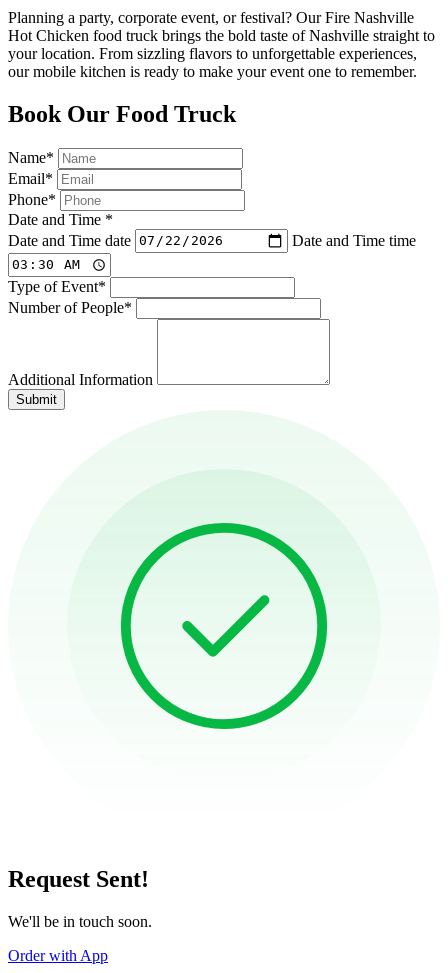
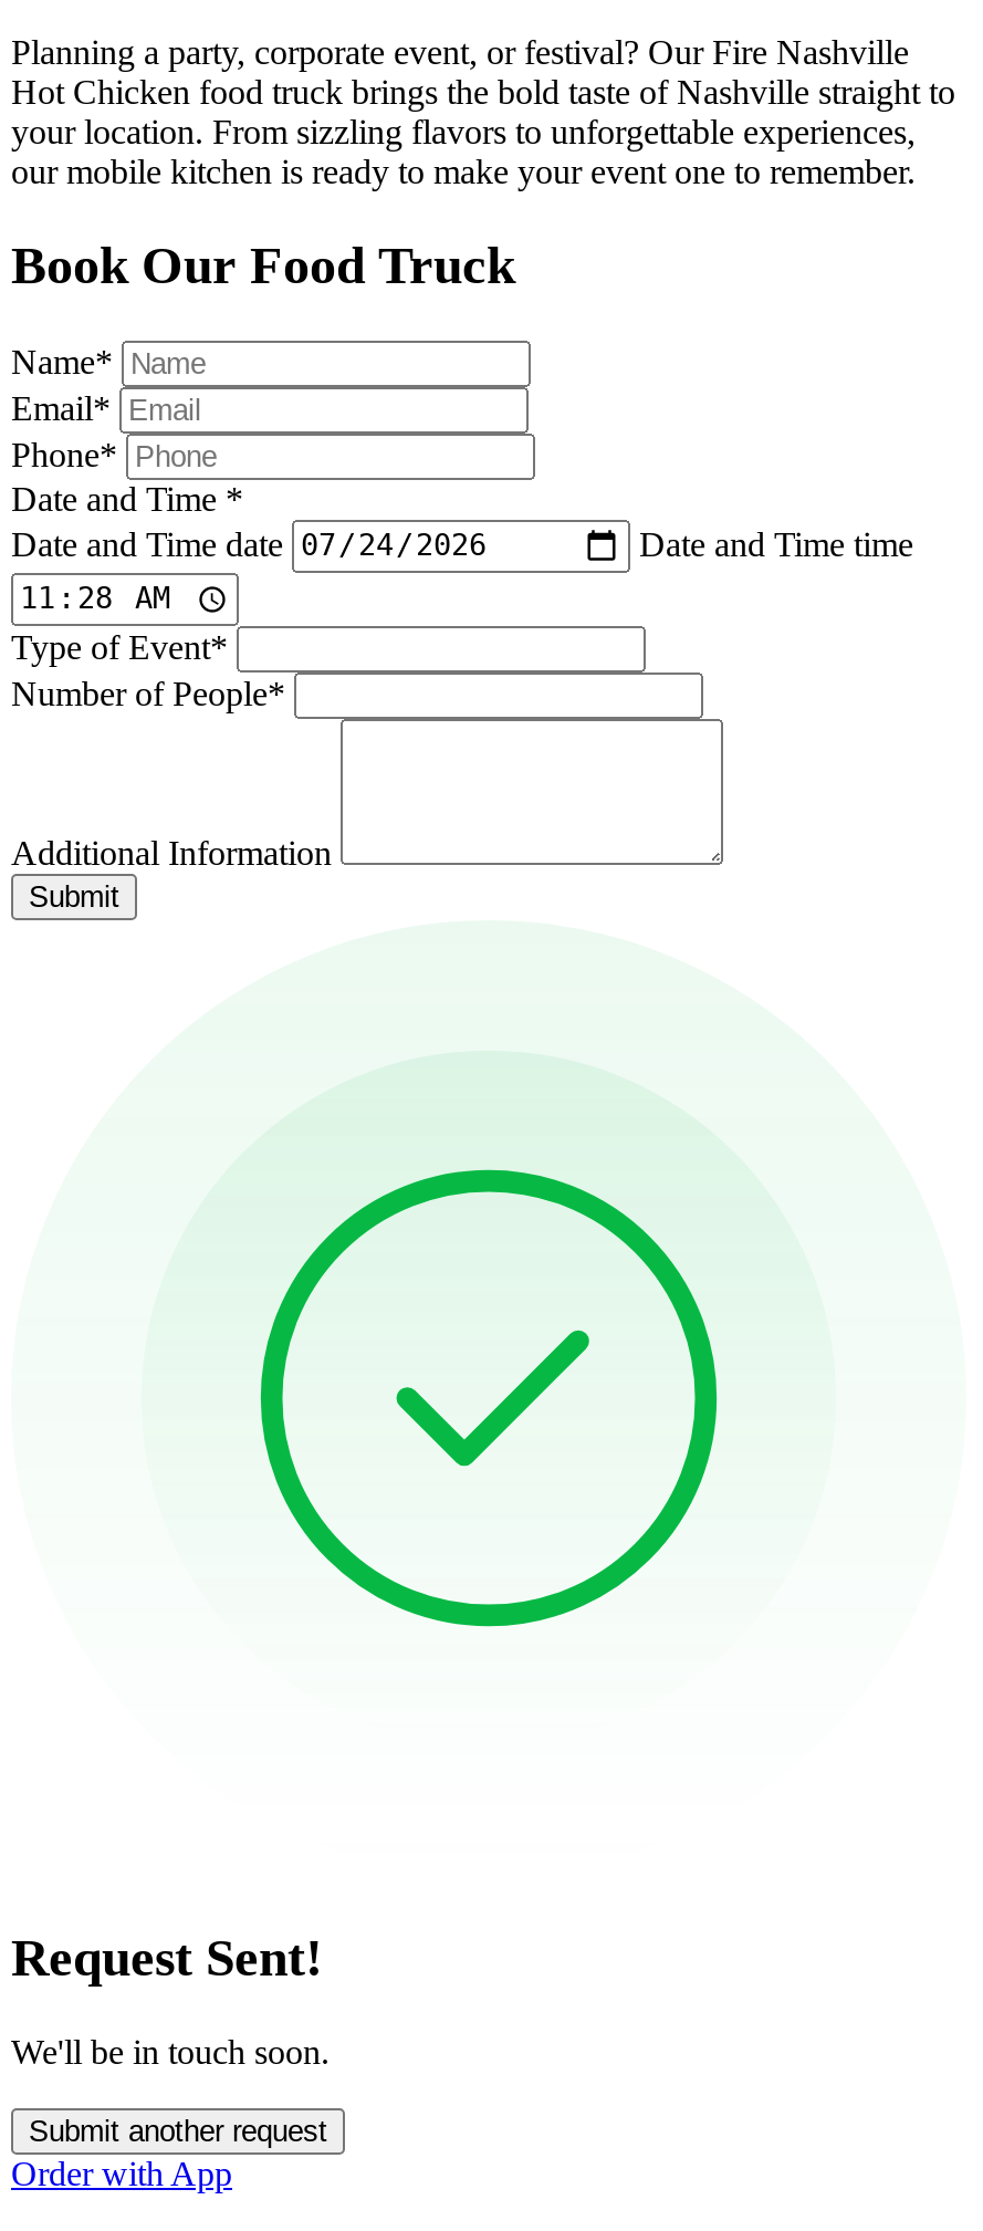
none -> [29,2114,327,2147] Submit another request

